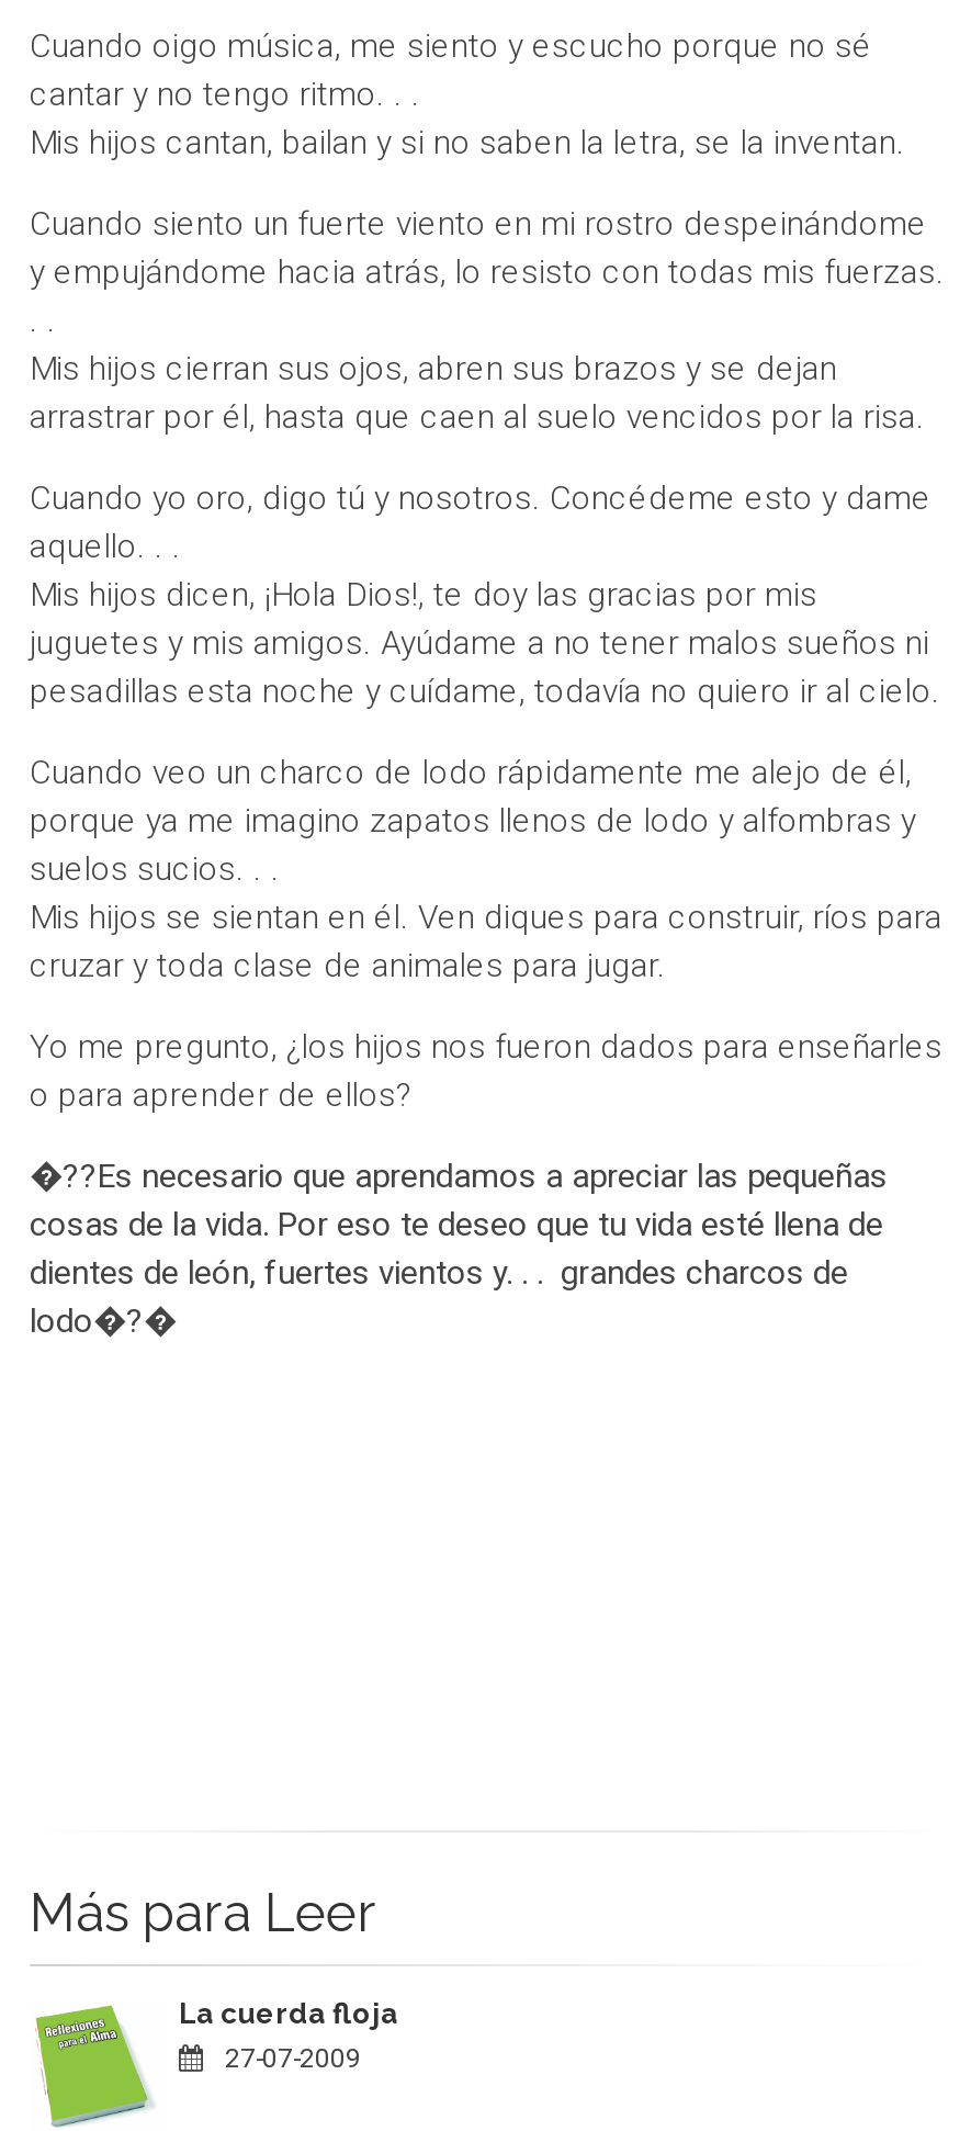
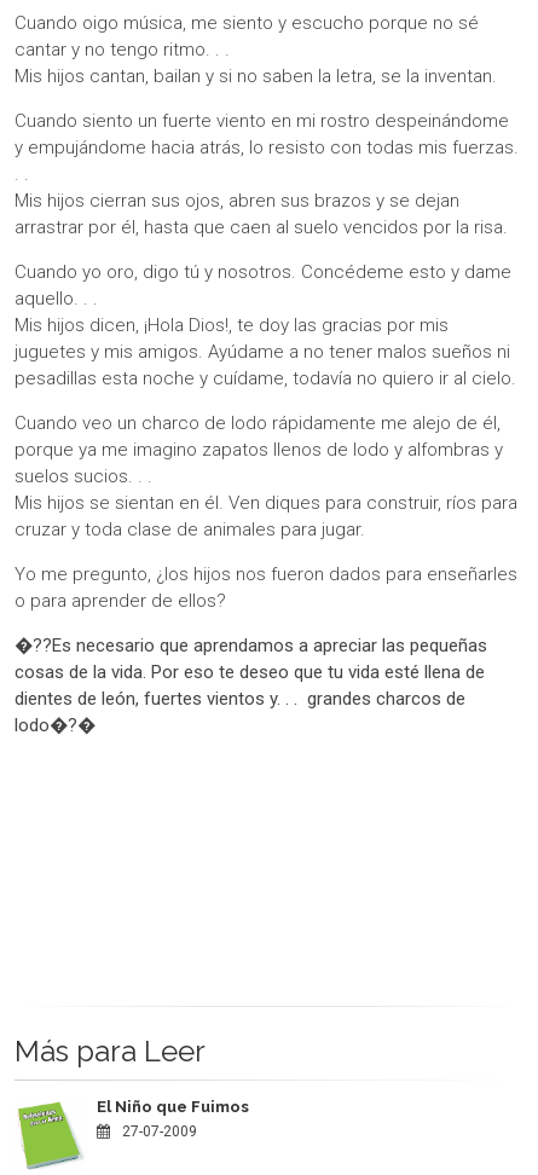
[179,1997,398,2030] La cuerda floja -> [97,1098,249,1116] El Niño que Fuimos

